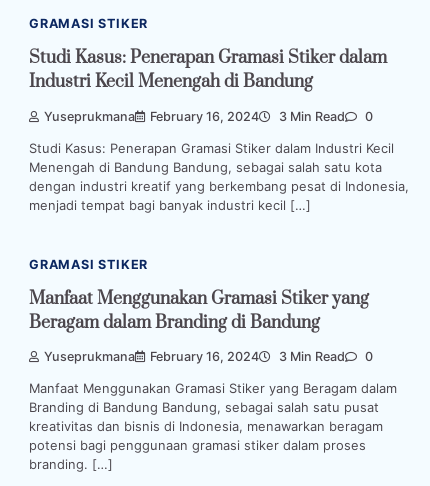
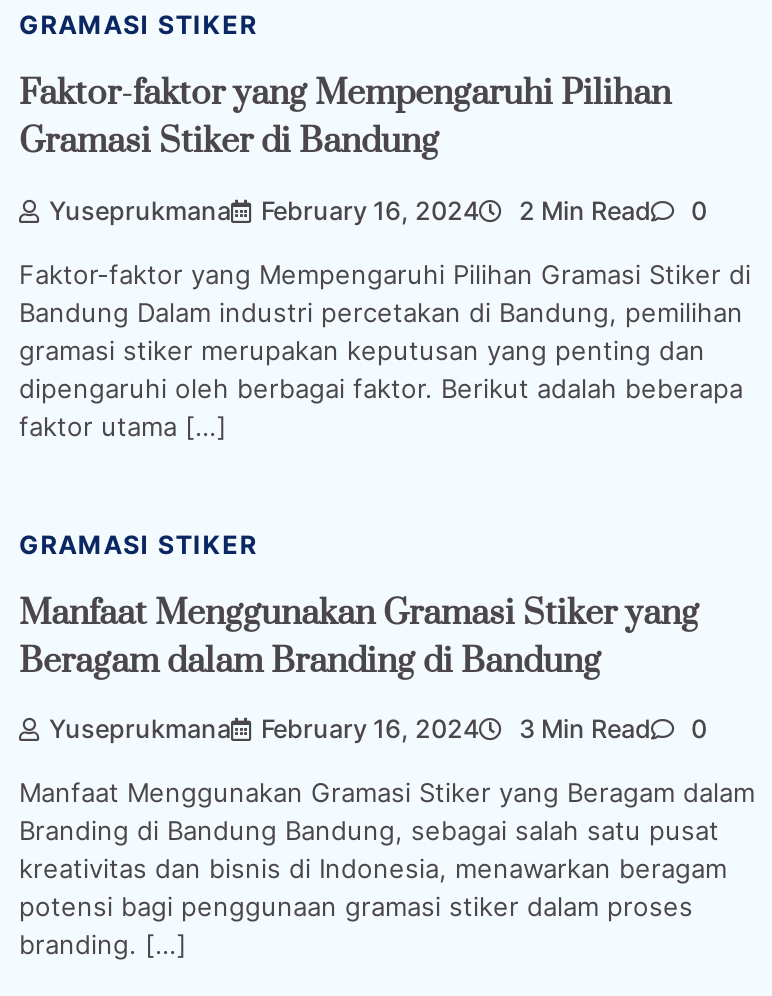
[29,47,387,93] Studi Kasus: Penerapan Gramasi Stiker dalam | Industri Kecil Menengah di Bandung -> [19,72,671,164] Faktor-faktor yang Mempengaruhi Pilihan | Gramasi Stiker di Bandung
[44,109,373,124] Yuseprukmana February 16, 2024 3 Min Read 0 -> [49,195,707,225] Yuseprukmana February 16, 2024 2 Min Read 0
[29,139,409,212] Studi Kasus: Penerapan Gramasi Stiker dalam Industri Kecil | Menengah di Bandung Bandung, sebagai salah satu kota | dengan industri kreatif yang berkembang pesat di Indonesia, | menjadi tempat bagi banyak industri kecil […] -> [19,257,751,441] Faktor-faktor yang Mempengaruhi Pilihan Gramasi Stiker di | Bandung Dalam industri percetakan di Bandung, pemilihan | gramasi stiker merupakan keputusan yang penting dan | dipengaruhi oleh berbagai faktor. Berikut adalah beberapa | faktor utama […]

